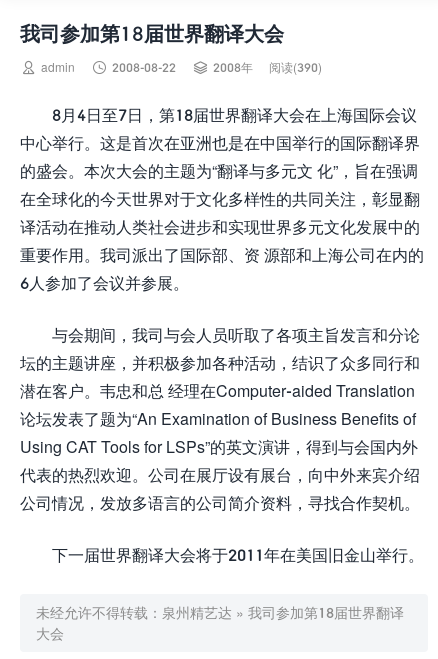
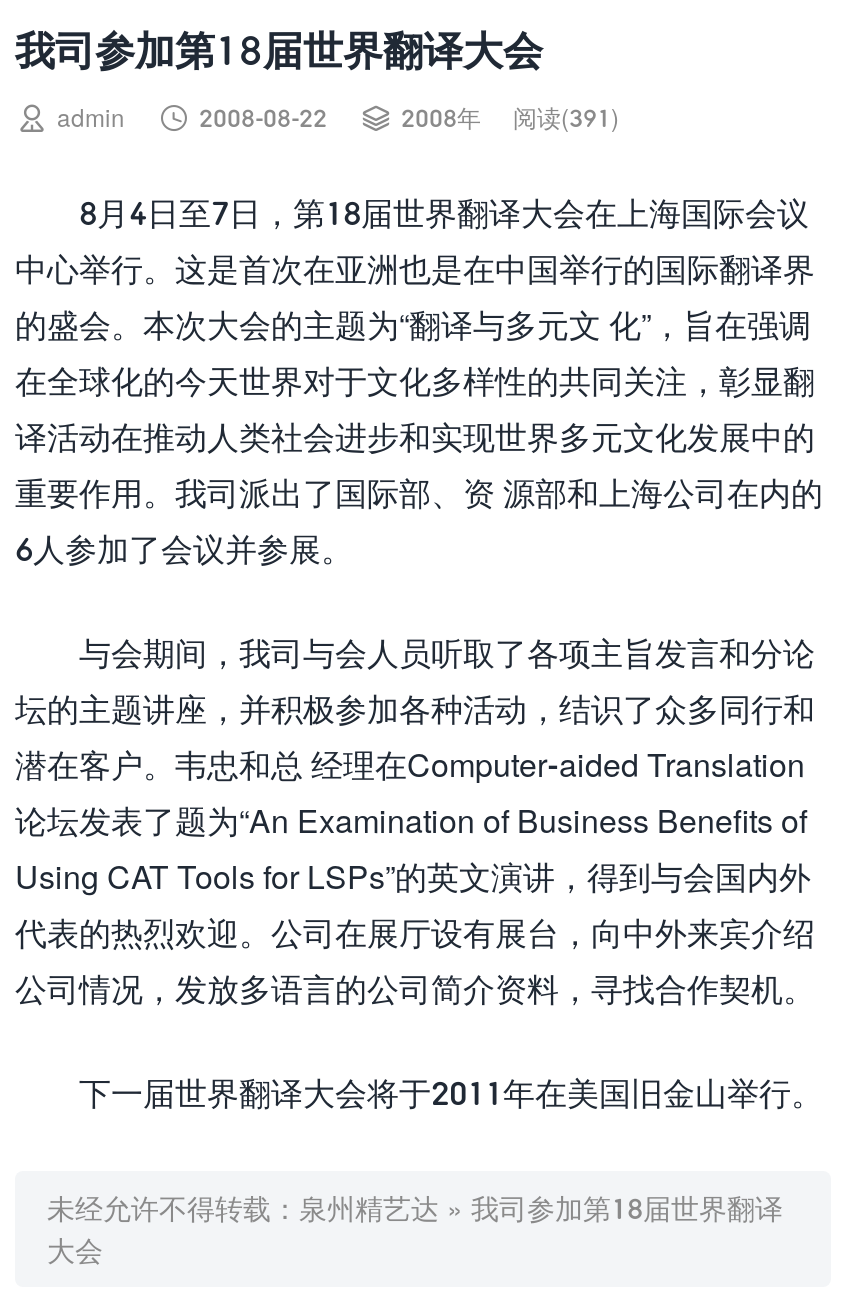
[269,60,322,75] 阅读(390) -> [513,103,619,133] 阅读(391)

